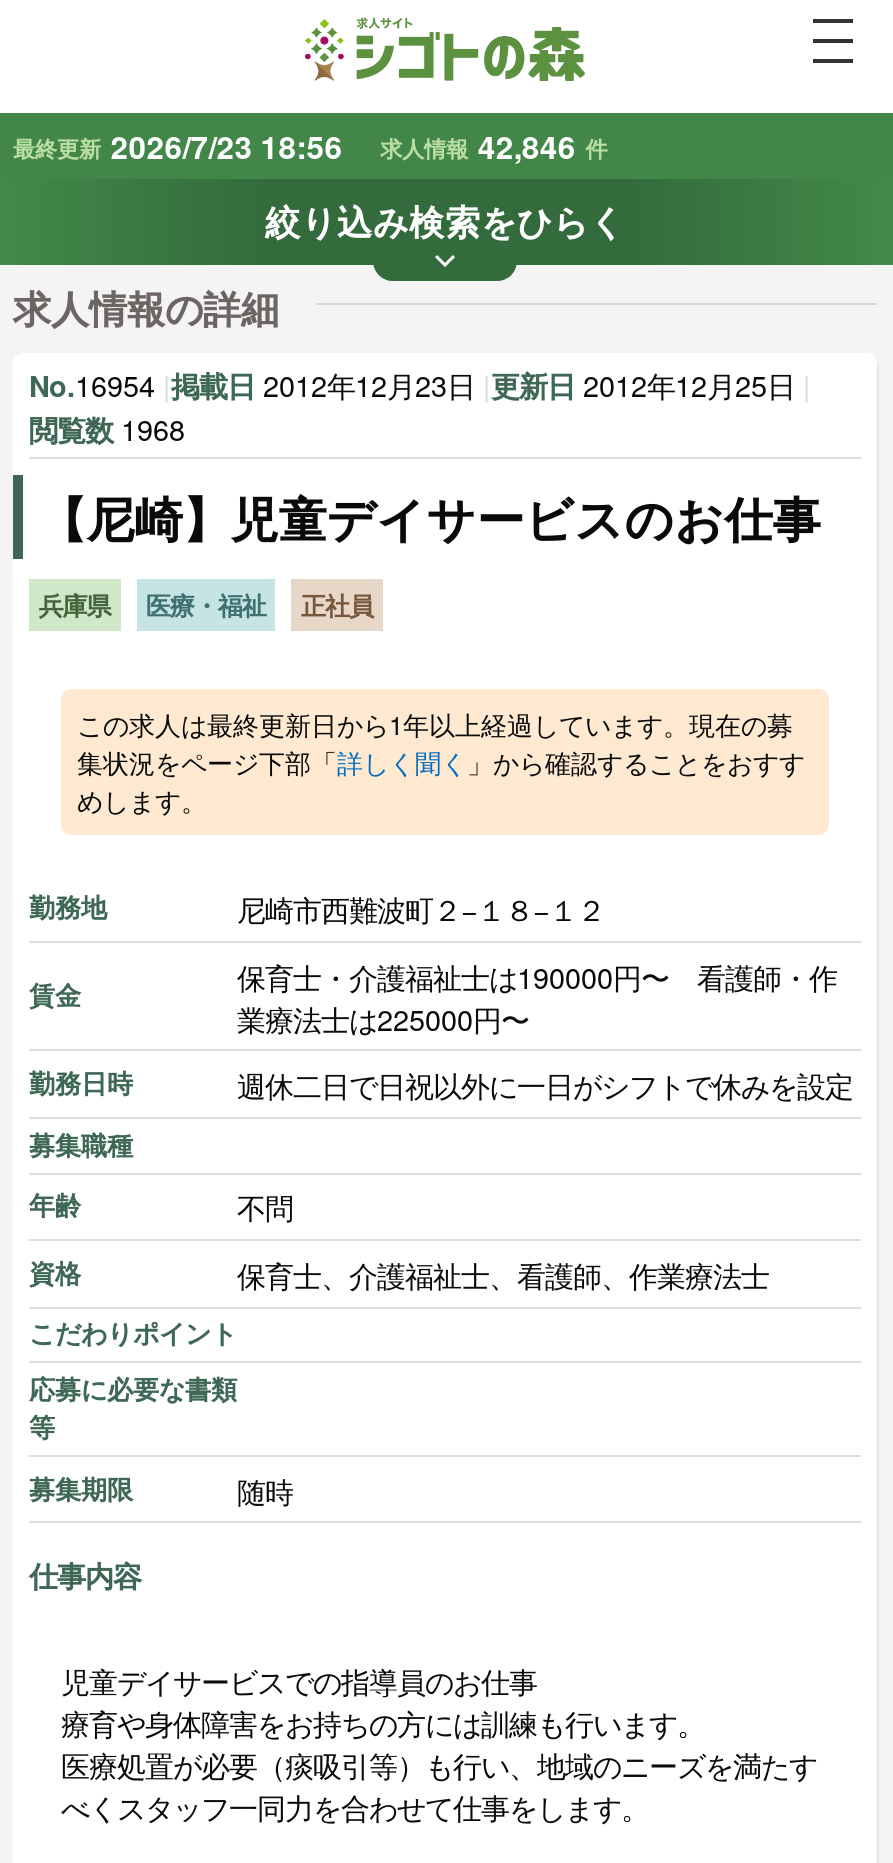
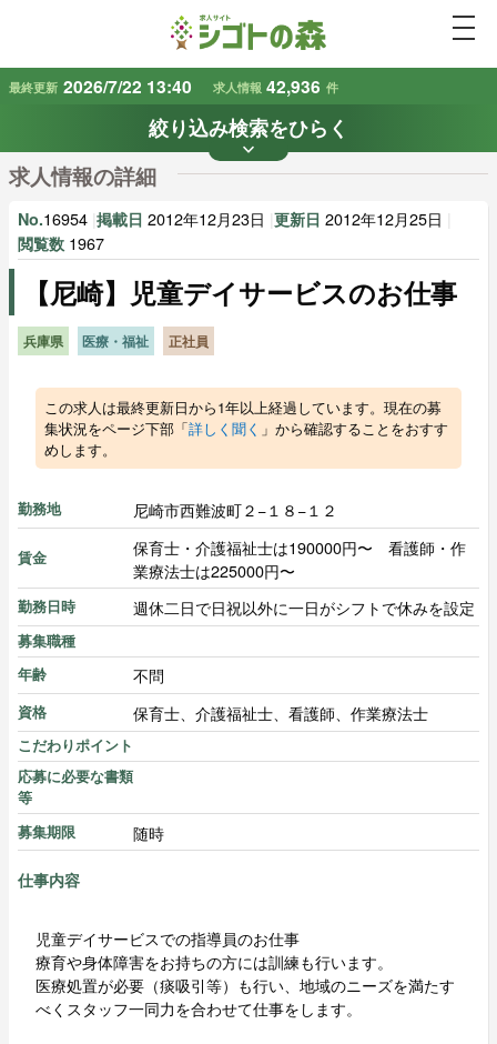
[13,122,607,168] 最終更新 2026/7/23 18:56 求人情報 42,846 件 -> [9,73,339,98] 最終更新 2026/7/22 13:40 求人情報 42,936 件
[29,406,185,448] 閲覧数 1968 -> [18,231,104,254] 閲覧数 1967

